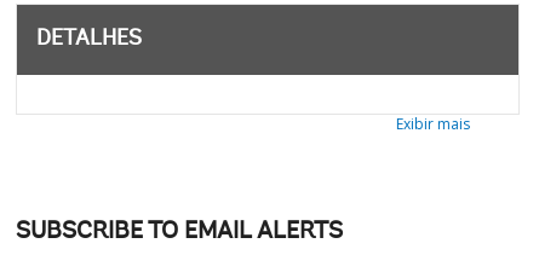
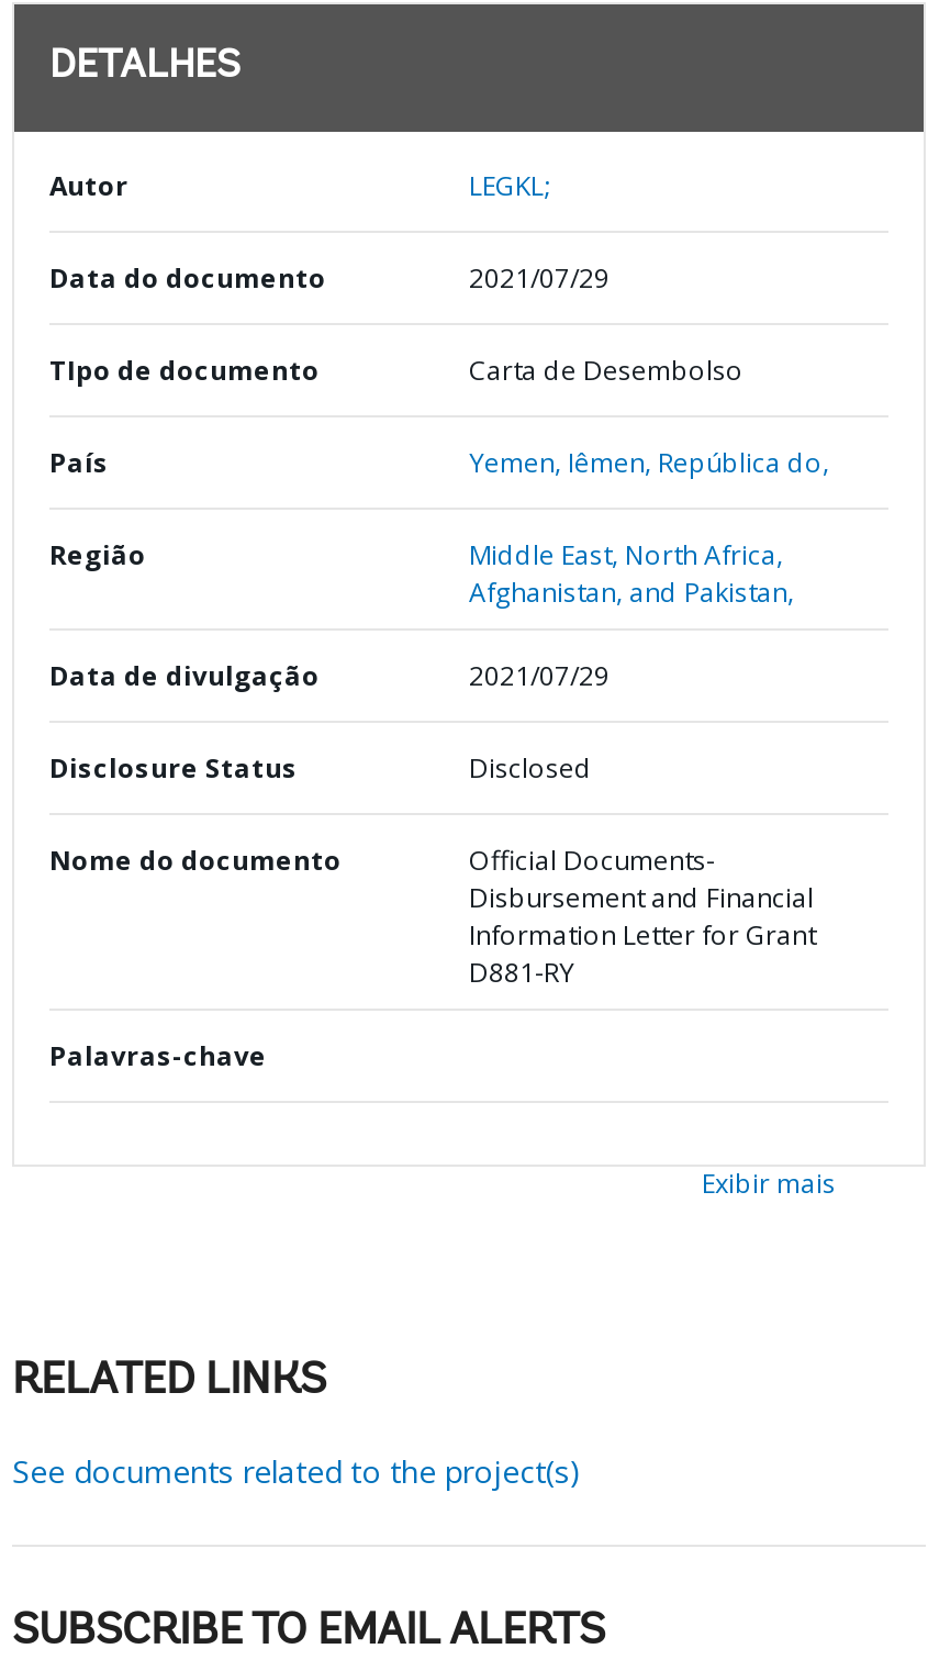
none -> [49,167,829,1074] Autor | LEGKL; | Data do documento | 2021/07/29 | TIpo de documento | Carta de Desembolso | País | Yemen, Iêmen, República do, | Região | Middle East, North Africa, | Afghanistan, and Pakistan, | Data de divulgação | 2021/07/29 | Disclosure Status | Disclosed | Nome do documento | Official Documents- | Disbursement and Financial | Information Letter for Grant | D881-RY | Palavras-chave
none -> [12,1360,581,1492] RELATED LINKS | See documents related to the project(s)

